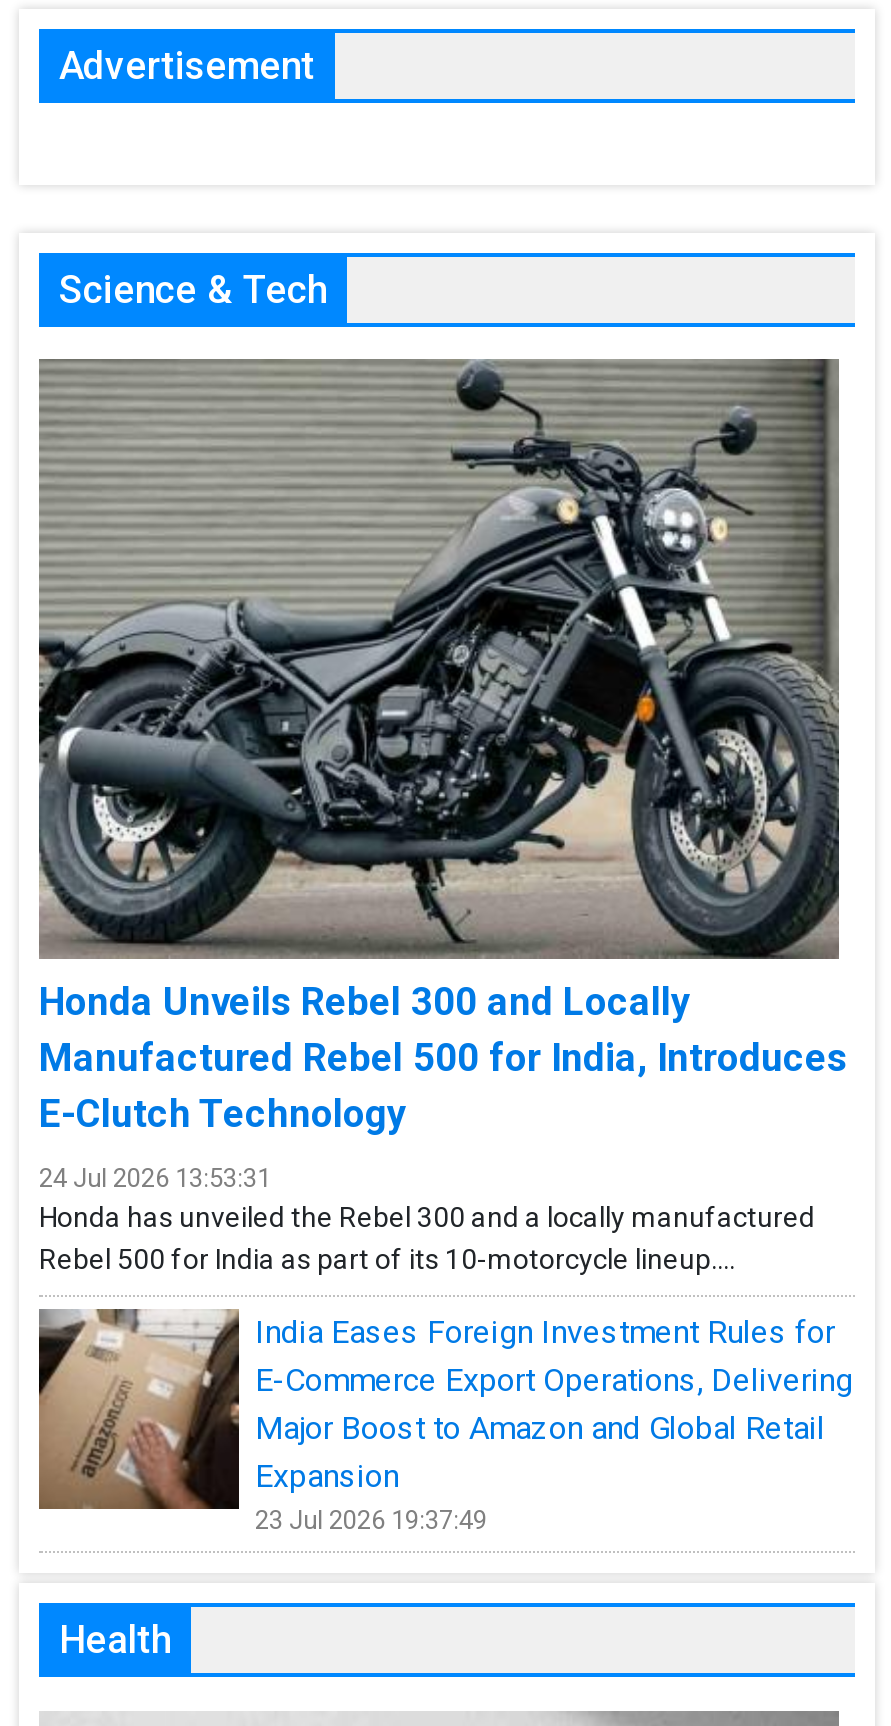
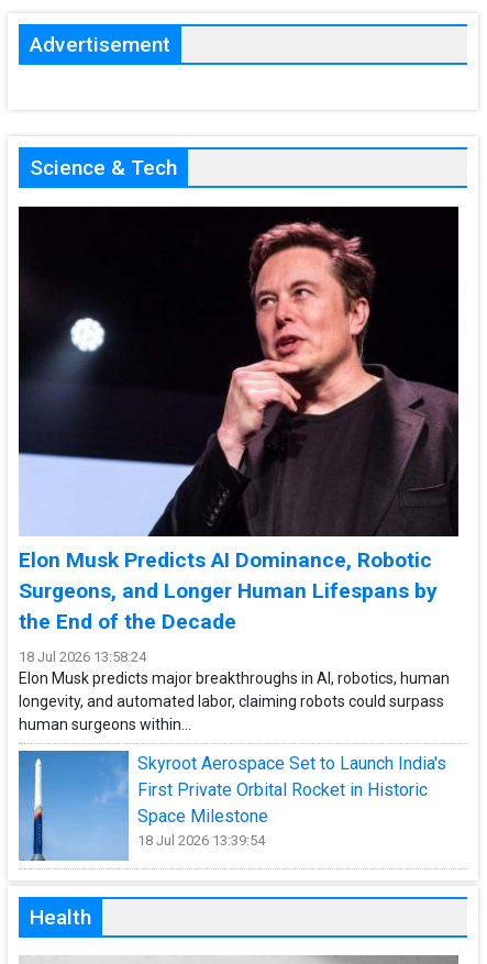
[37,358,847,1137] [image] | Honda Unveils Rebel 300 and Locally | Manufactured Rebel 500 for India, Introduces | E-Clutch Technology -> [19,207,458,634] [image] | Elon Musk Predicts AI Dominance, Robotic | Surgeons, and Longer Human Lifespans by | the End of the Decade
[39,1163,815,1275] 24 Jul 2026 13:53:31 | Honda has unveiled the Rebel 300 and a locally manufactured | Rebel 500 for India as part of its 10-motorcycle lineup.... -> [19,648,450,733] 18 Jul 2026 13:58:24 | Elon Musk predicts major breakthroughs in AI, robotics, human | longevity, and automated labor, claiming robots could surpass | human surgeons within...
[37,1313,853,1538] [image] | India Eases Foreign Investment Rules for | E-Commerce Export Operations, Delivering | Major Boost to Amazon and Global Retail | Expansion | 23 Jul 2026 19:37:49 -> [18,741,446,862] [image] | Skyroot Aerospace Set to Launch India's | First Private Orbital Rocket in Historic | Space Milestone | 18 Jul 2026 13:39:54

